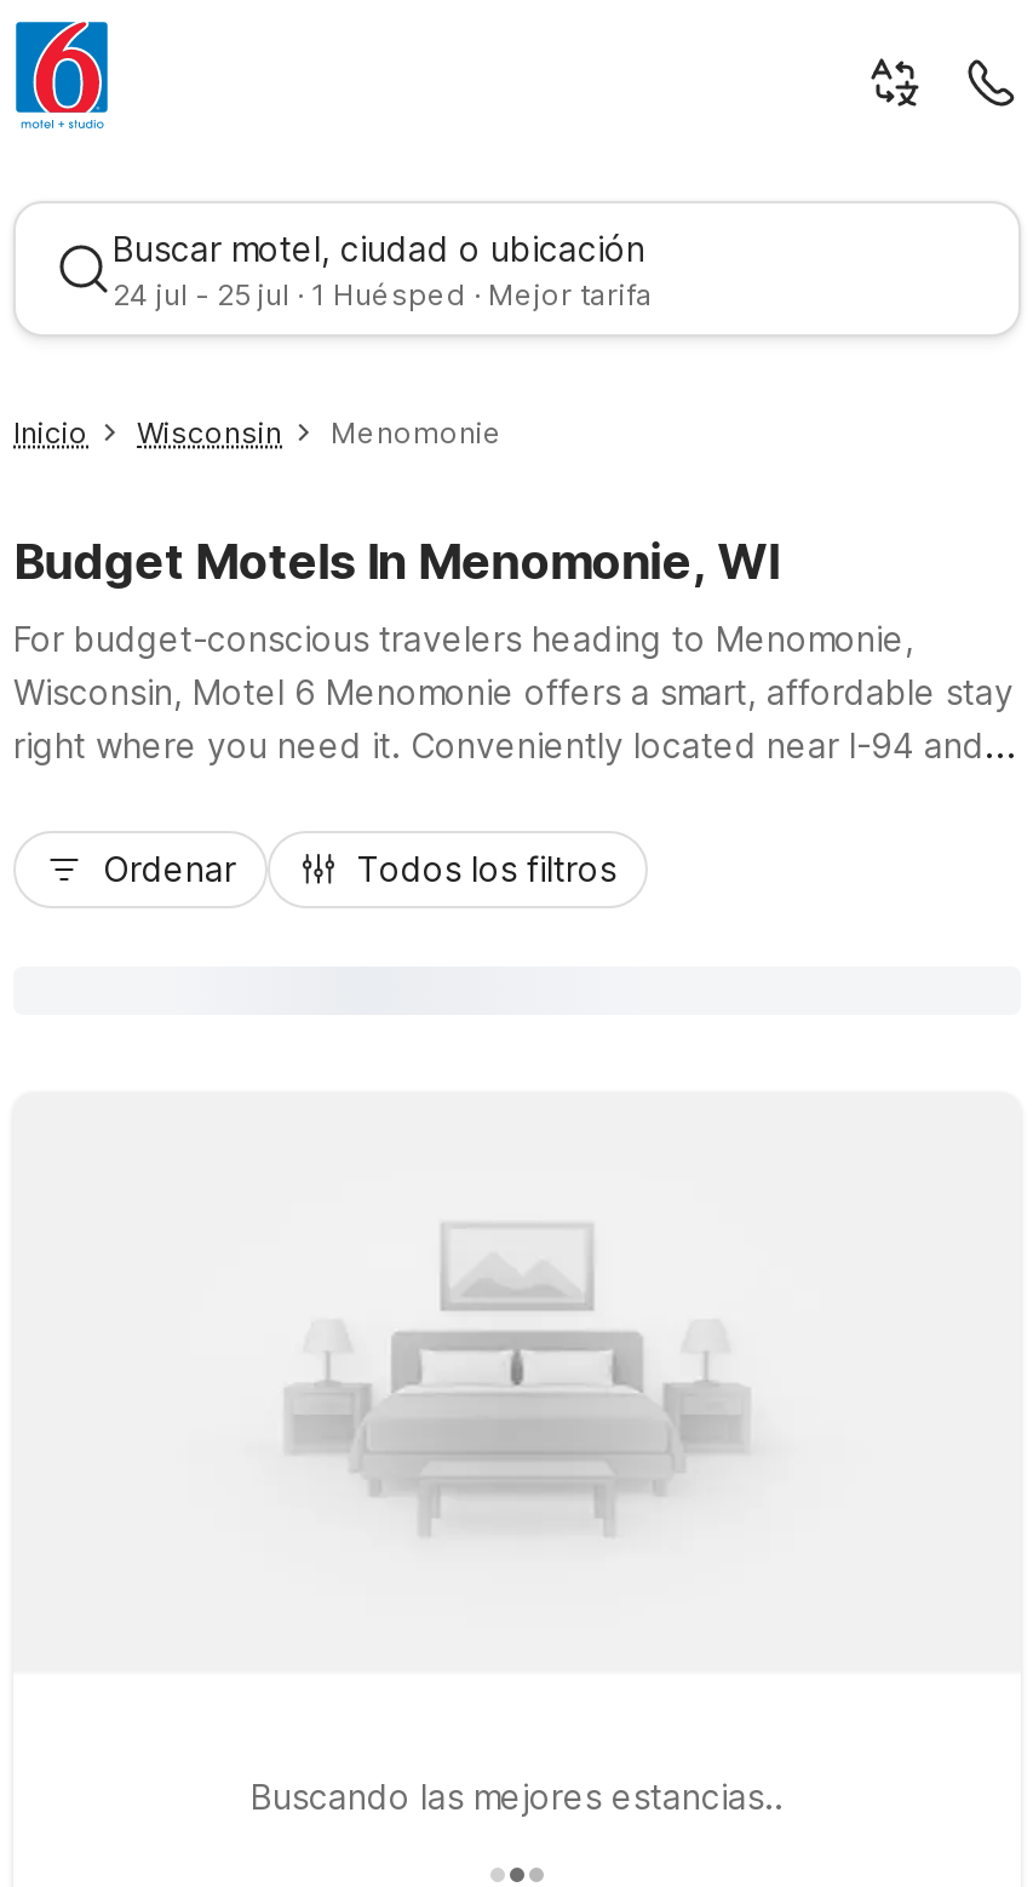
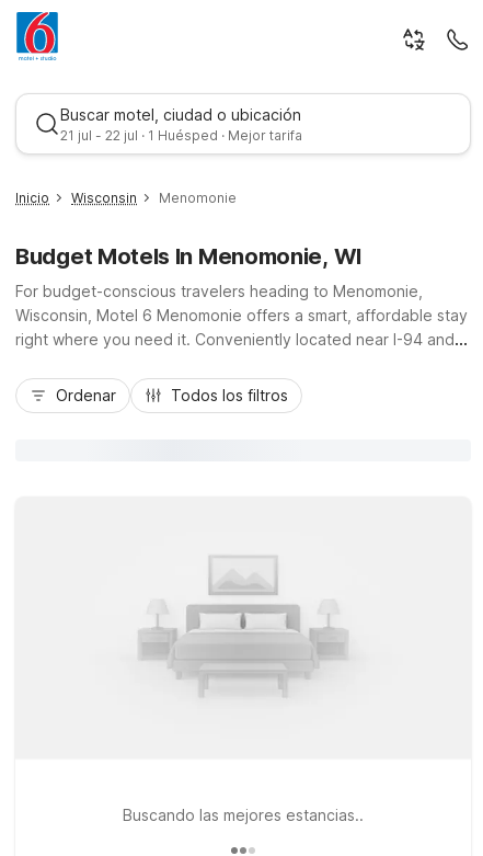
[113,276,653,312] 24 jul - 25 jul · 1 Huésped · Mejor tarifa -> [60,127,302,144] 21 jul - 22 jul · 1 Huésped · Mejor tarifa

